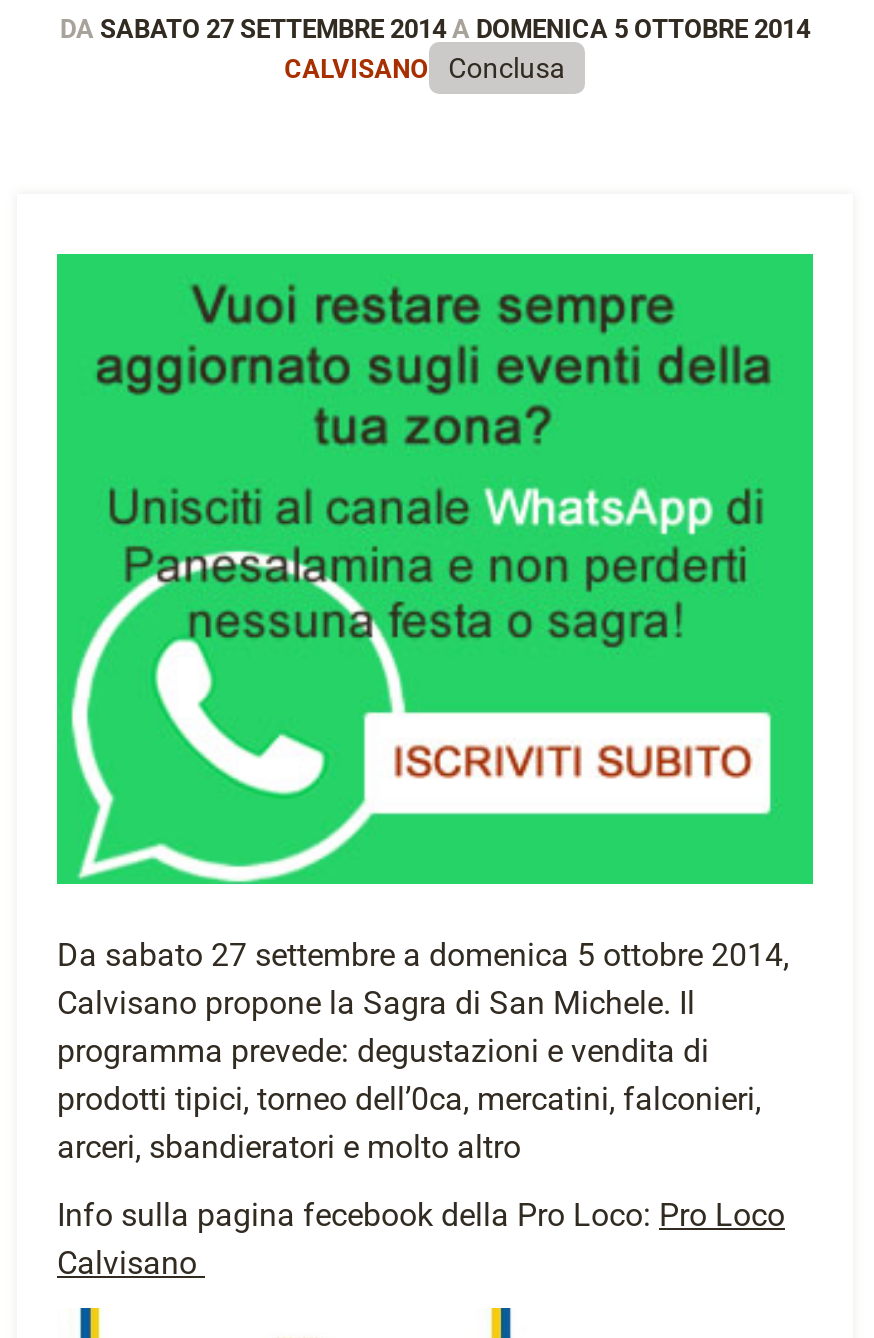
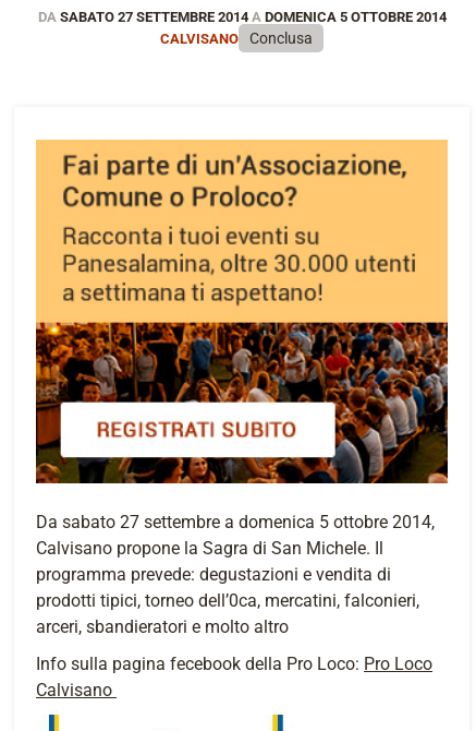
[55,252,815,886] [image] -> [35,139,449,484] [image]

